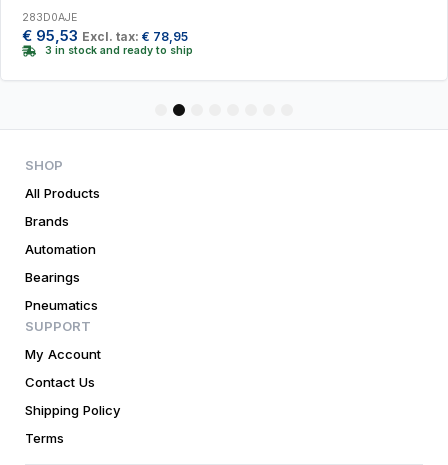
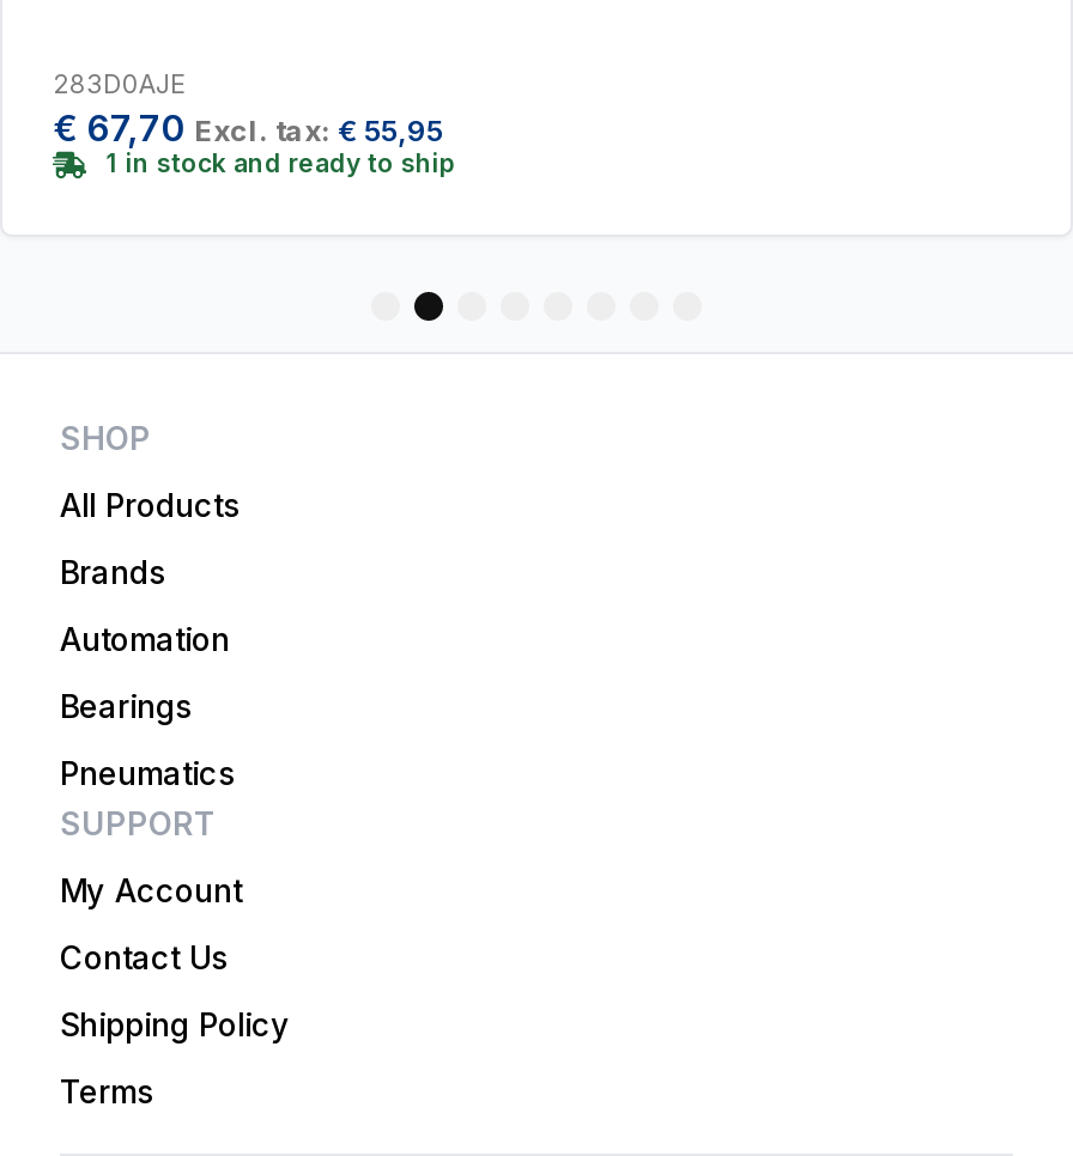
[22,26,188,45] €95,53 Excl. tax: €78,95 -> [53,106,443,152] €67,70 Excl. tax: €55,95
[44,44,192,57] 3 in stock and ready to ship -> [107,149,456,180] 1 in stock and ready to ship

